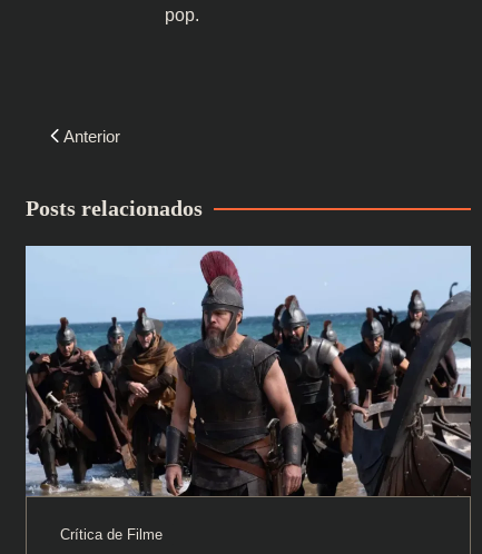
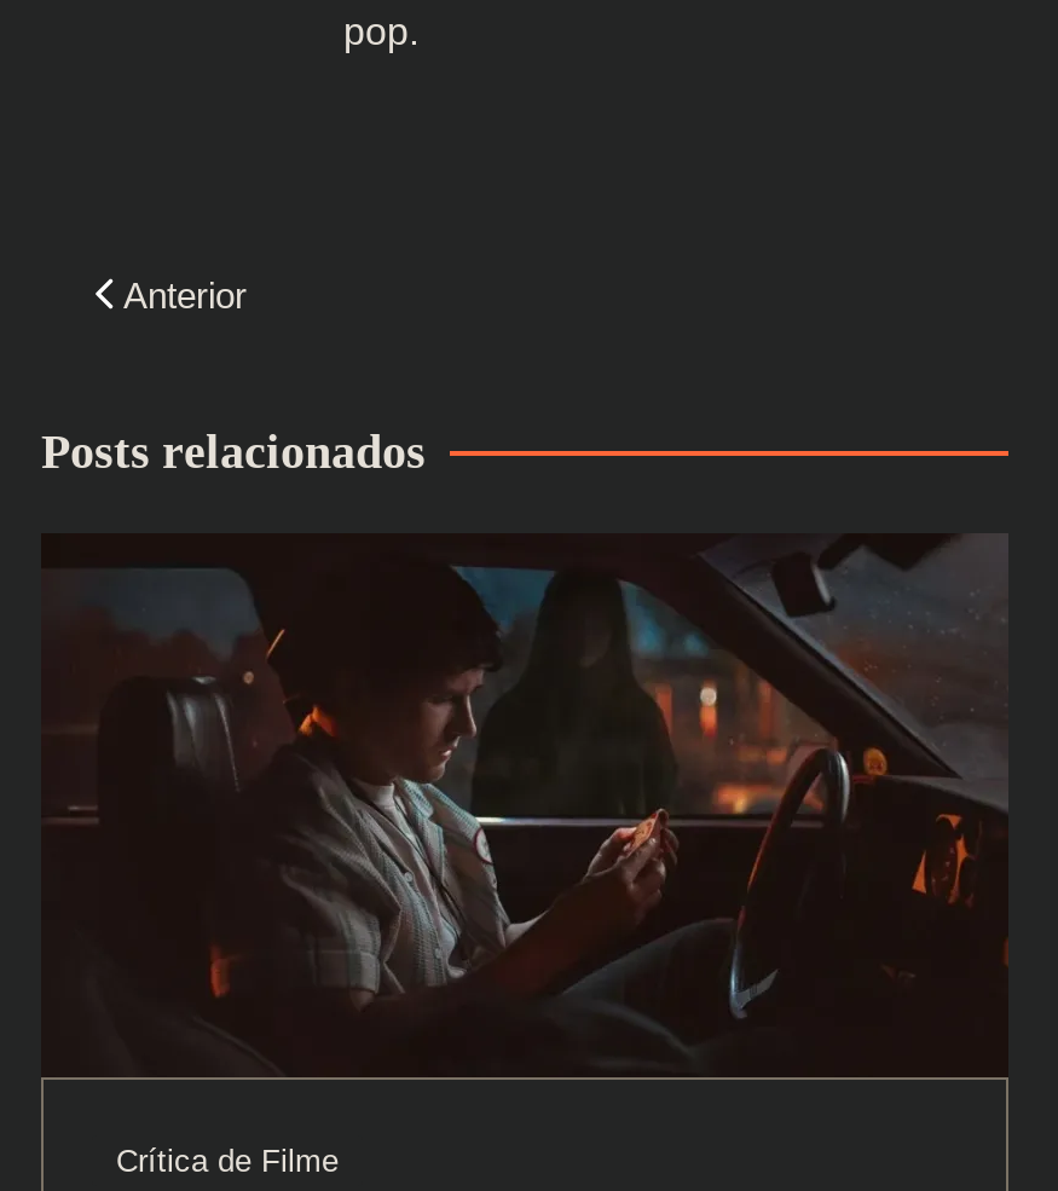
[24,245,472,497] [image] -> [39,531,1011,1077] [image]

